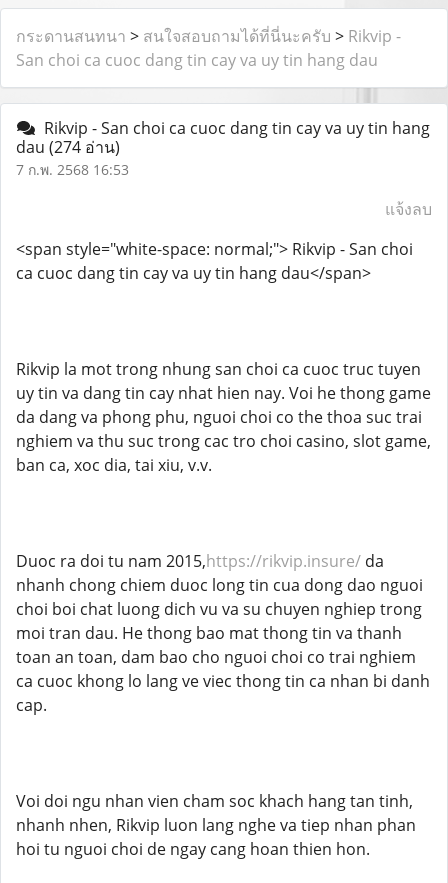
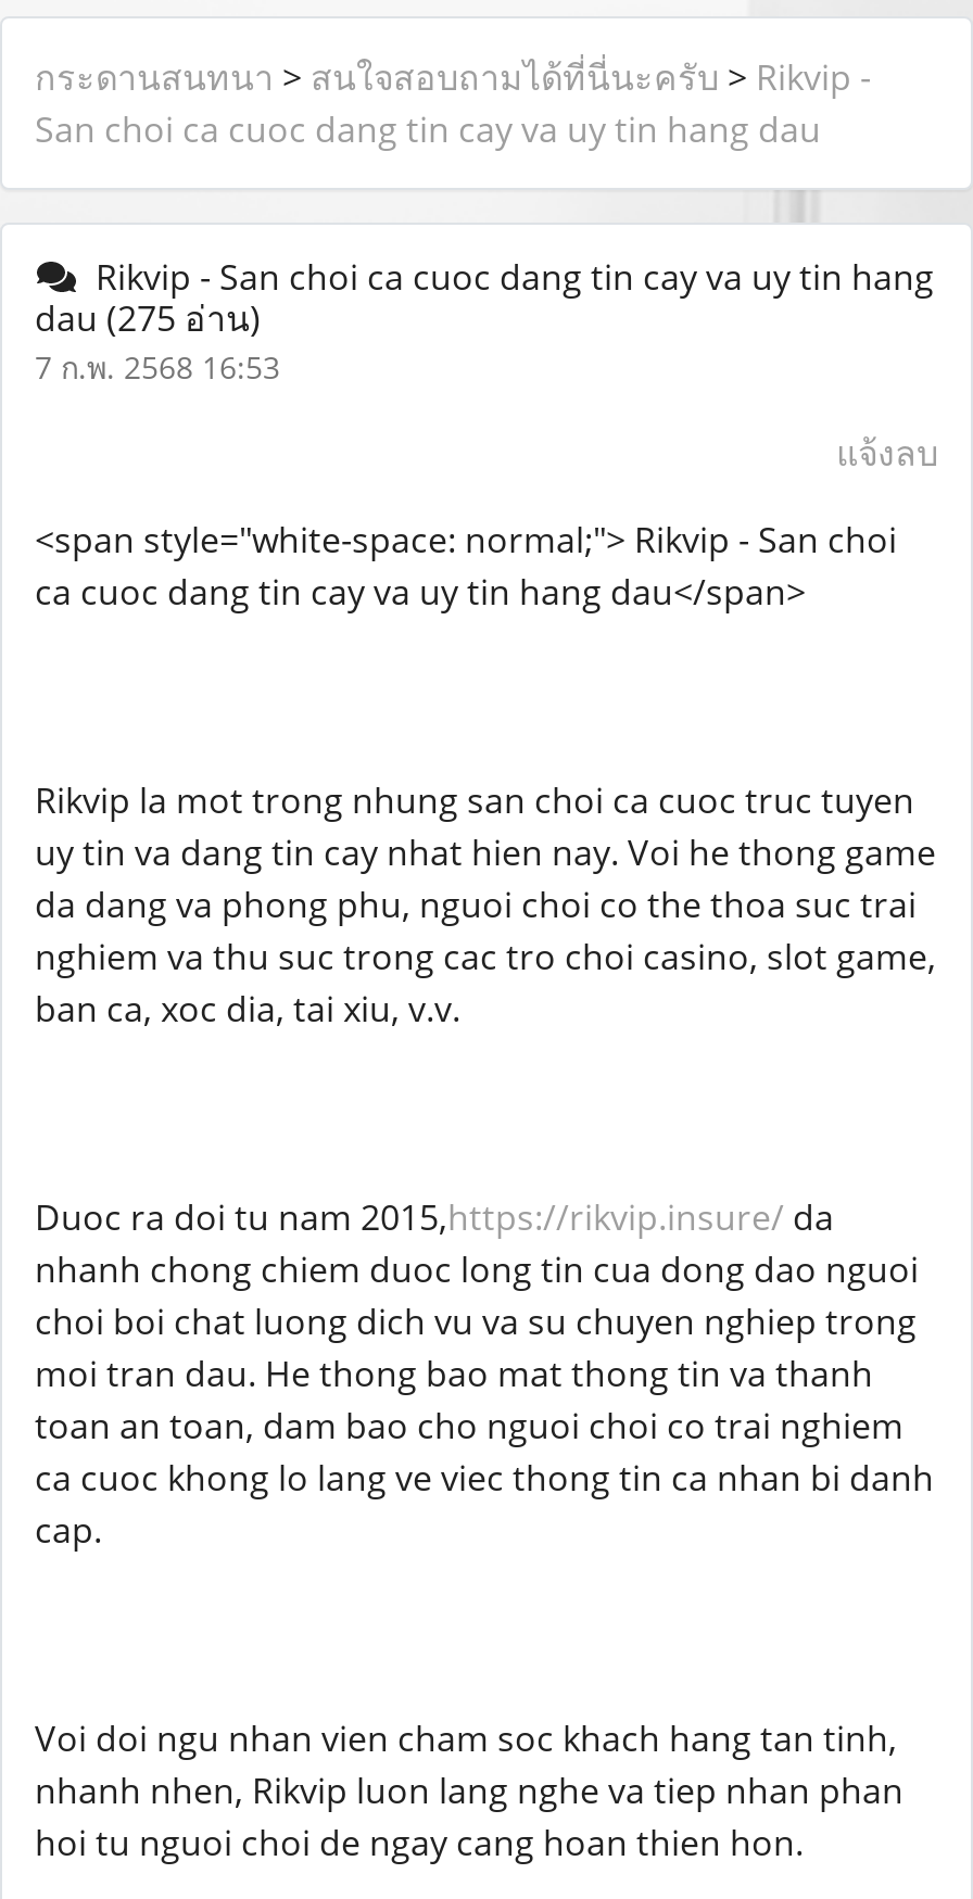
[16,136,120,158] dau (274 อ่าน) -> [35,295,261,342] dau (275 อ่าน)

